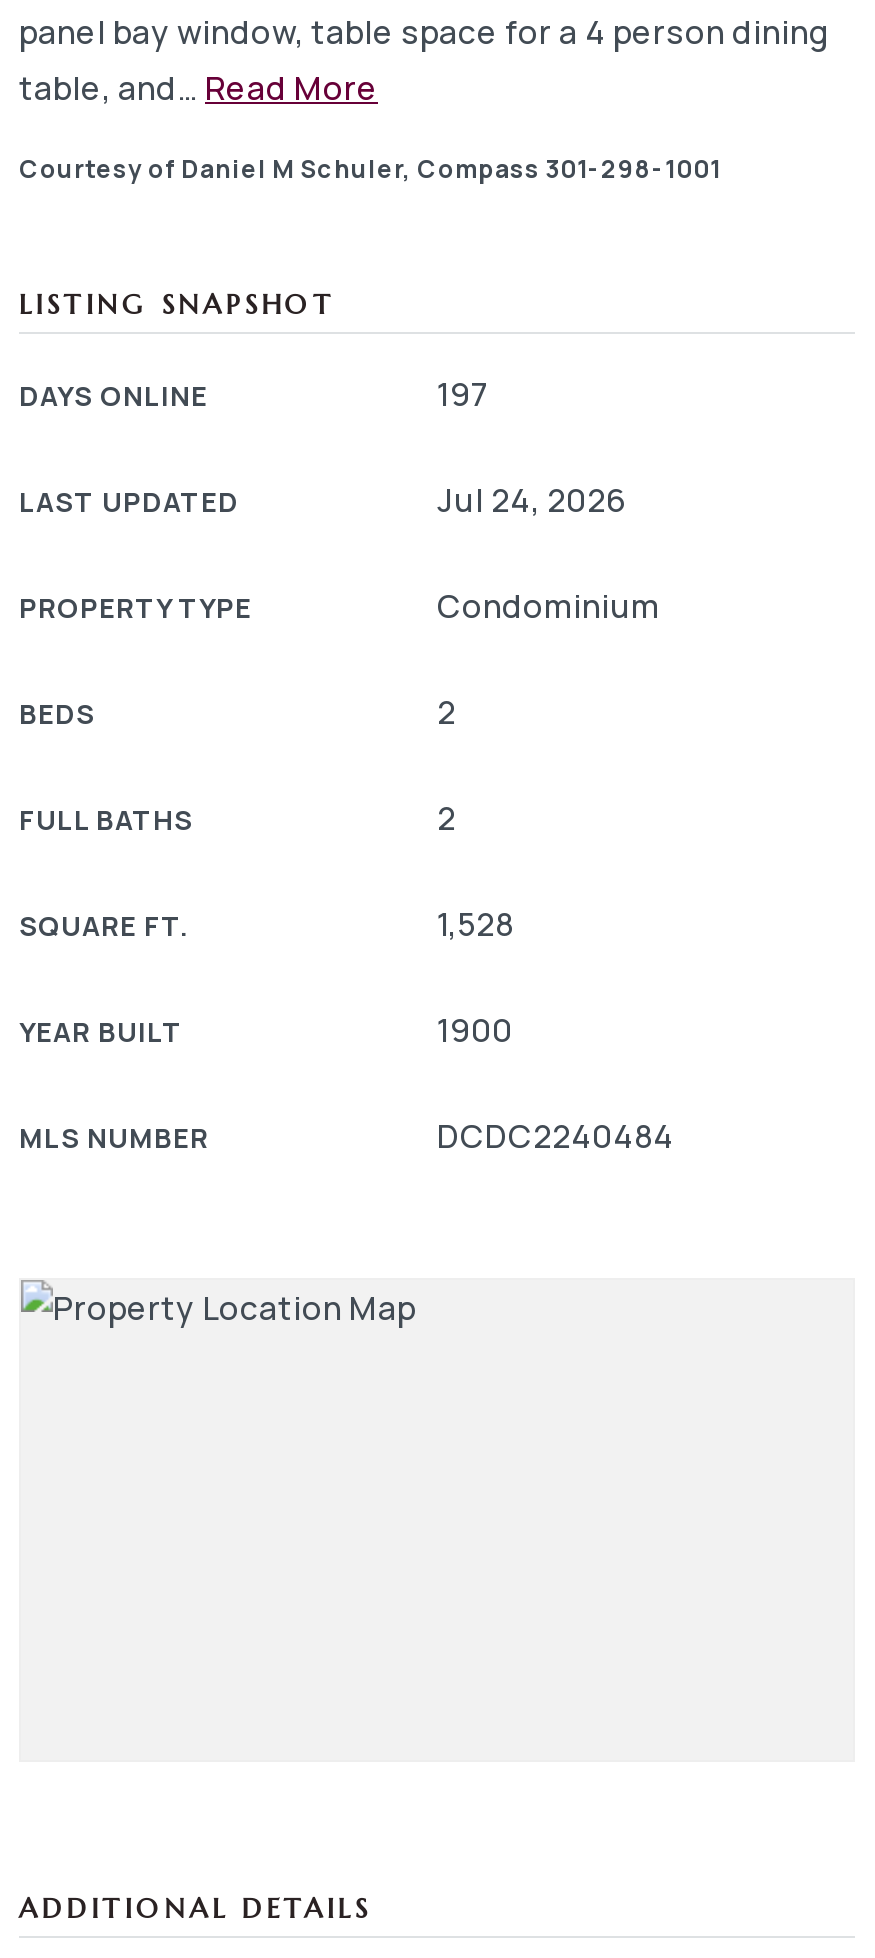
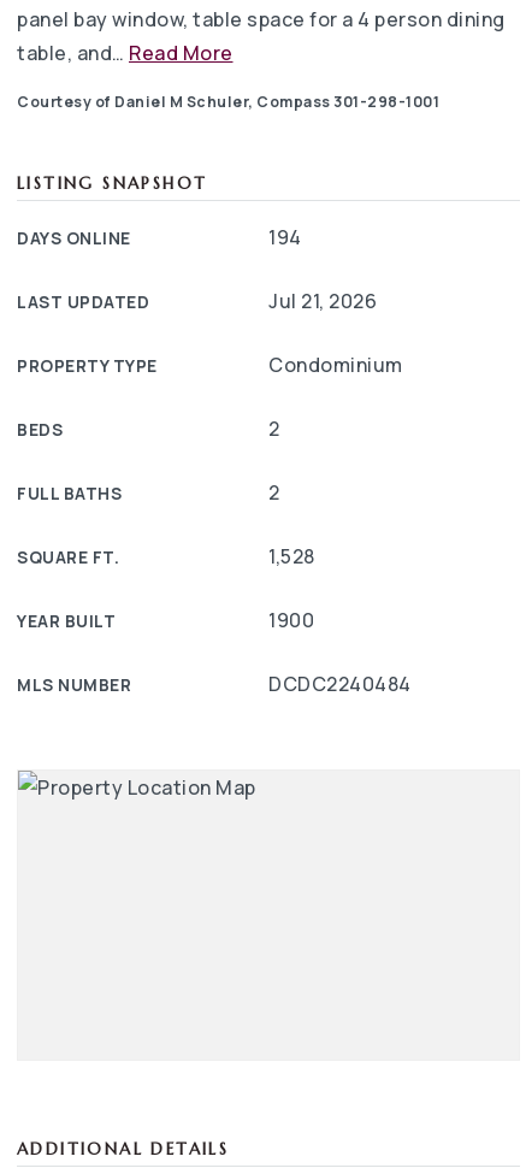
[437,372,490,416] 197 -> [268,224,302,250] 194
[437,478,627,522] Jul 24, 2026 -> [268,288,377,314] Jul 21, 2026

